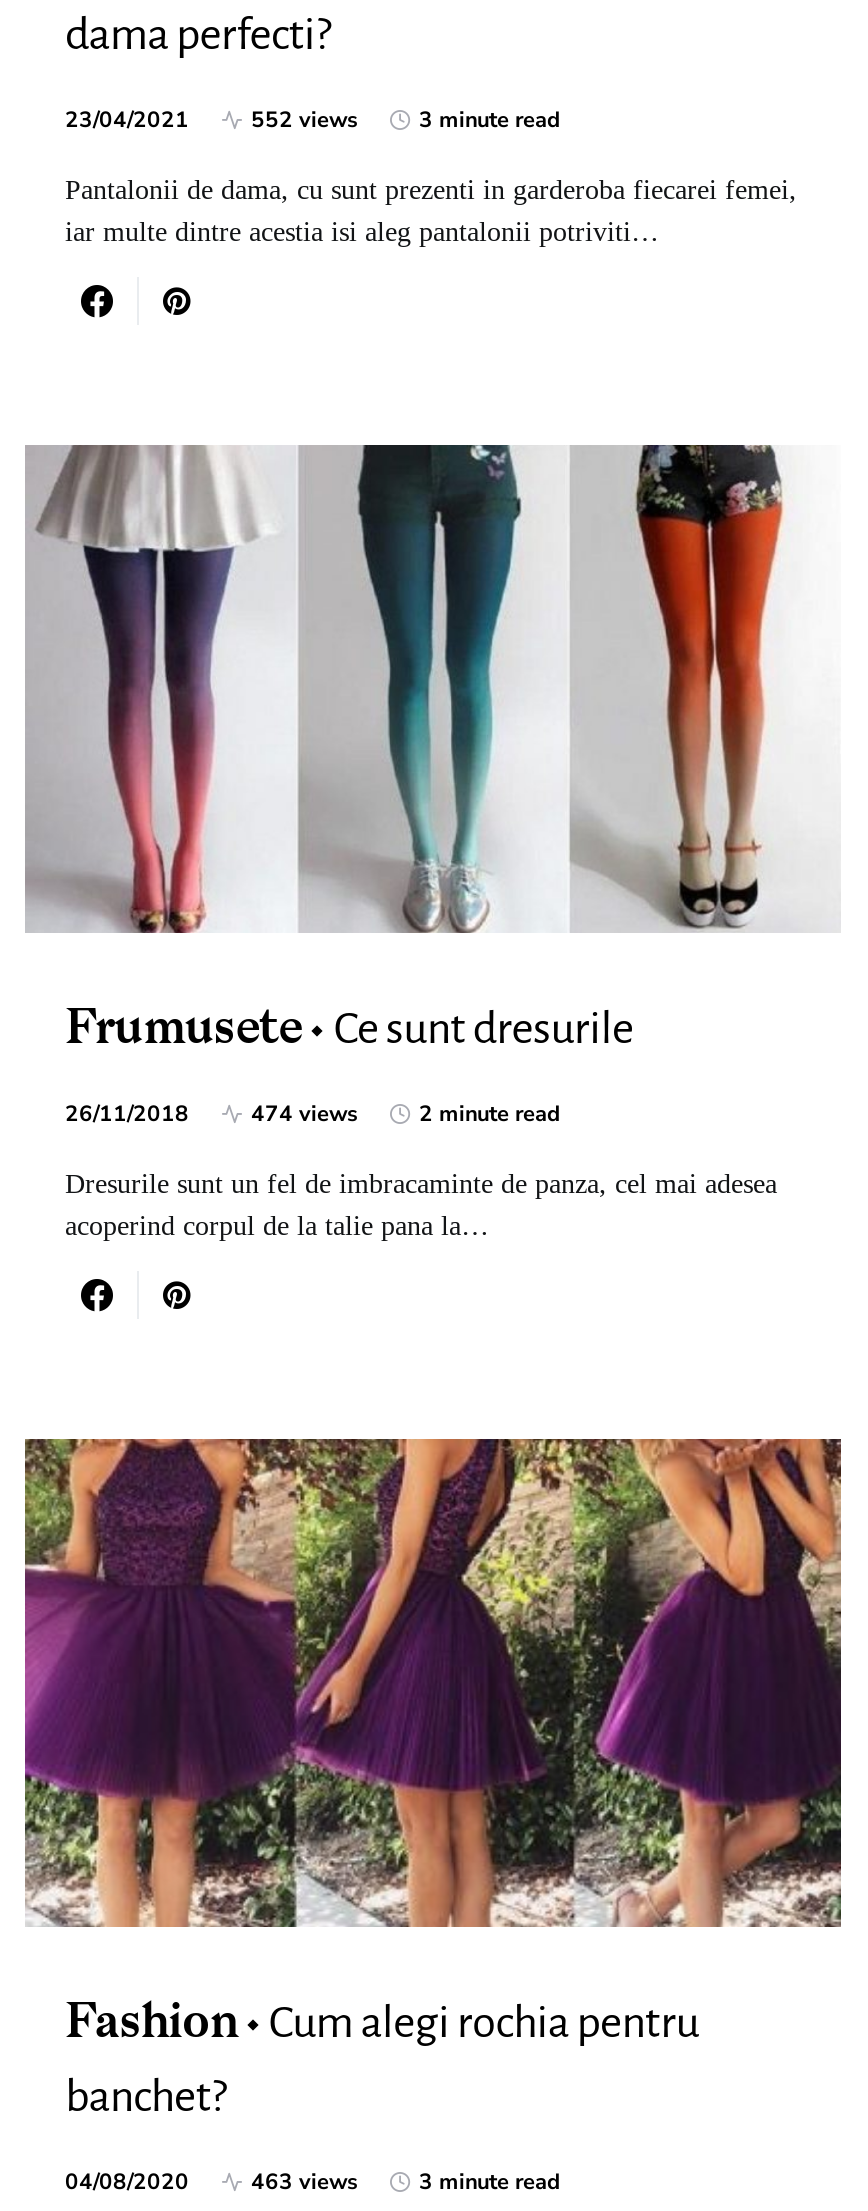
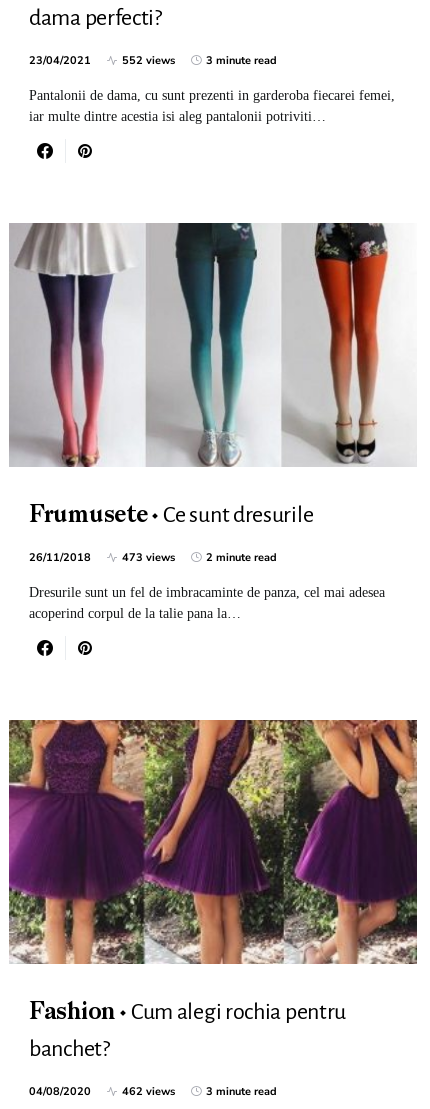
[251,1099,357,1129] 474 views -> [122,550,175,565] 473 views
[251,2167,357,2197] 463 views -> [122,1084,175,1099] 462 views

